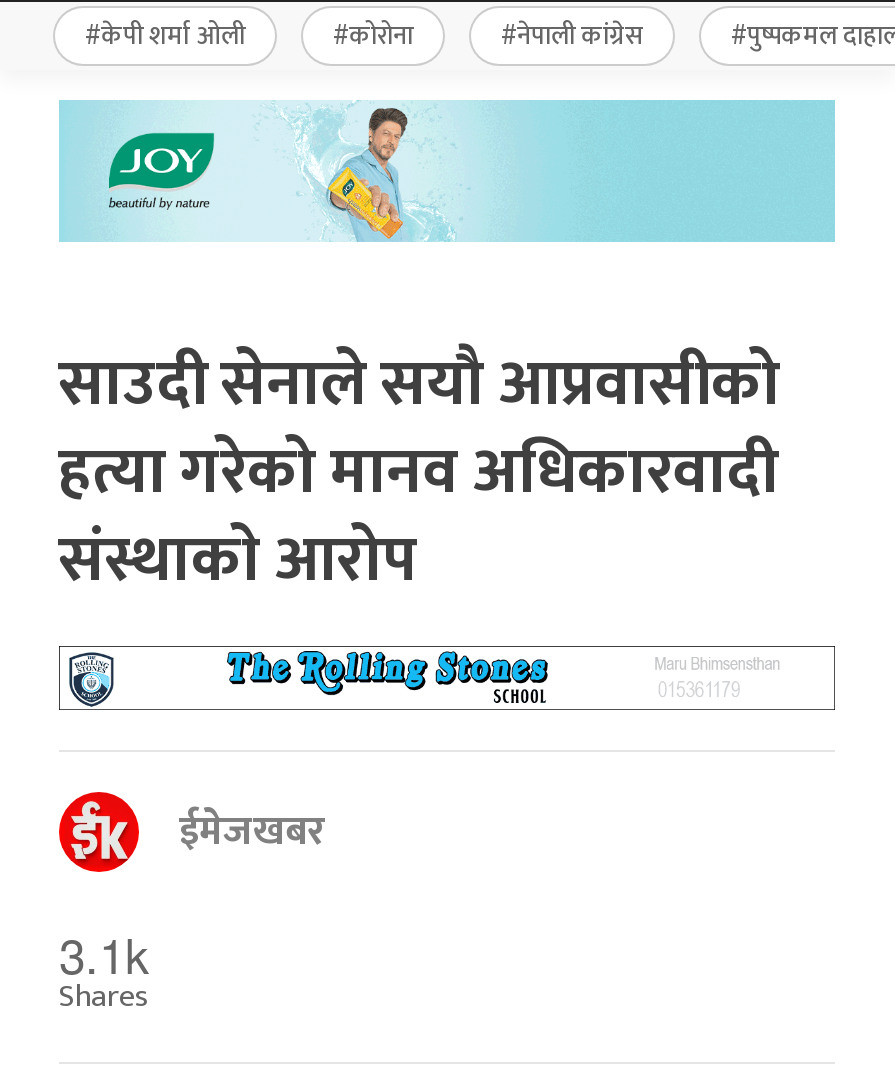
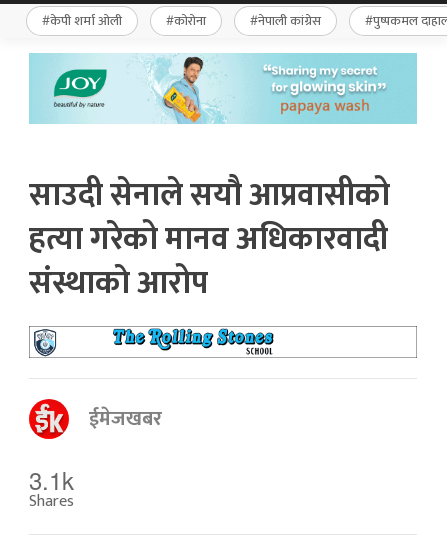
none -> [263,64,386,115] [image]

